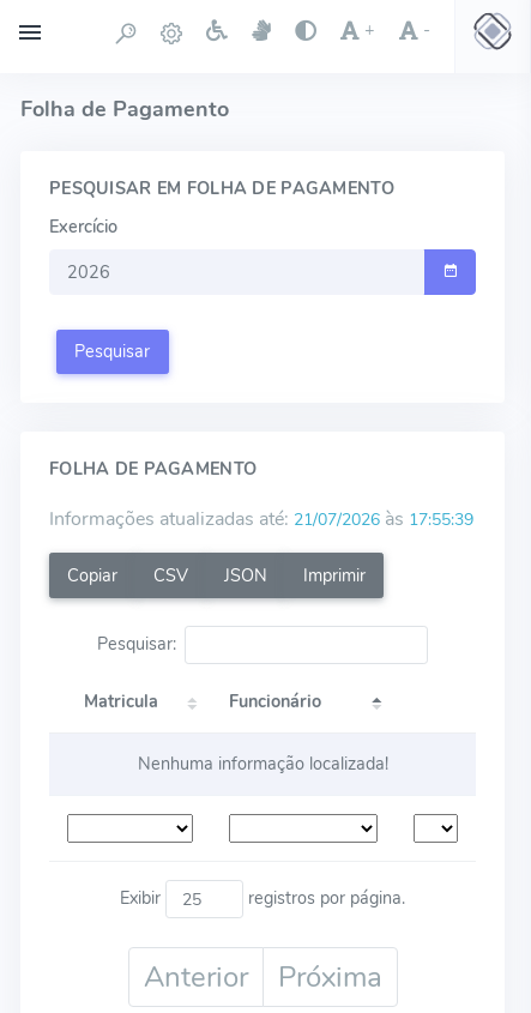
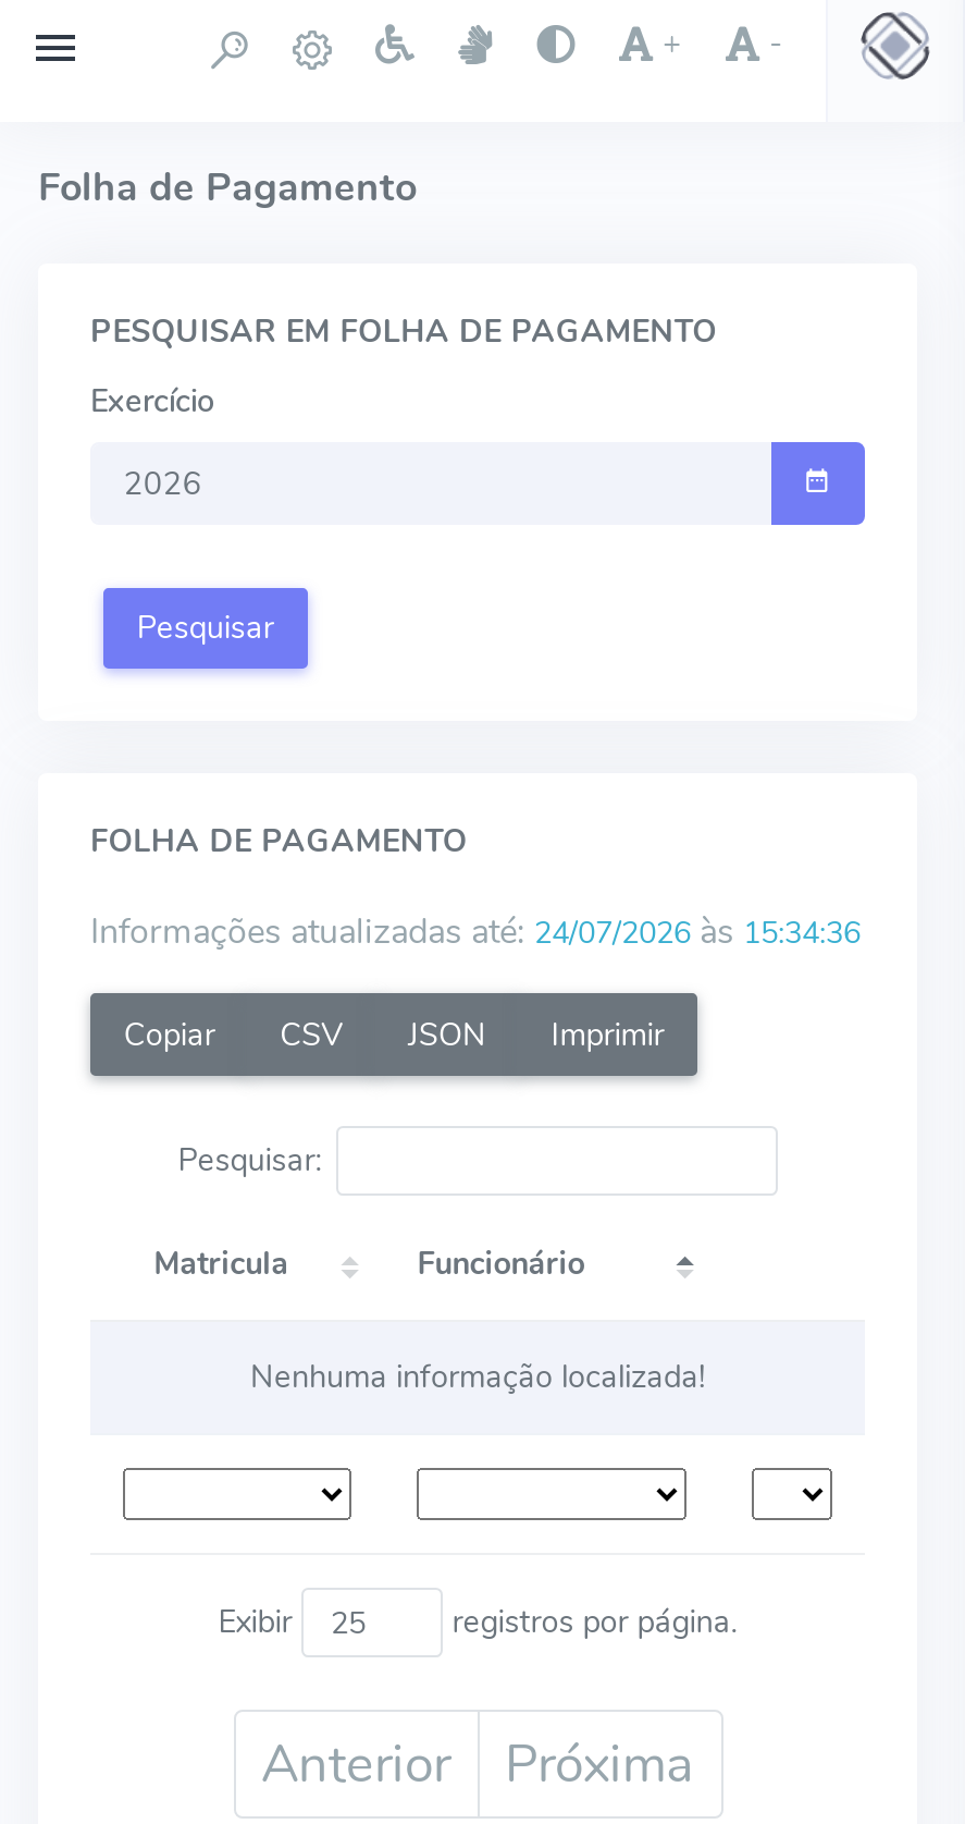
[49,506,473,533] Informações atualizadas até: 21/07/2026 às 17:55:39 -> [90,909,861,957] Informações atualizadas até: 24/07/2026 às 15:34:36

